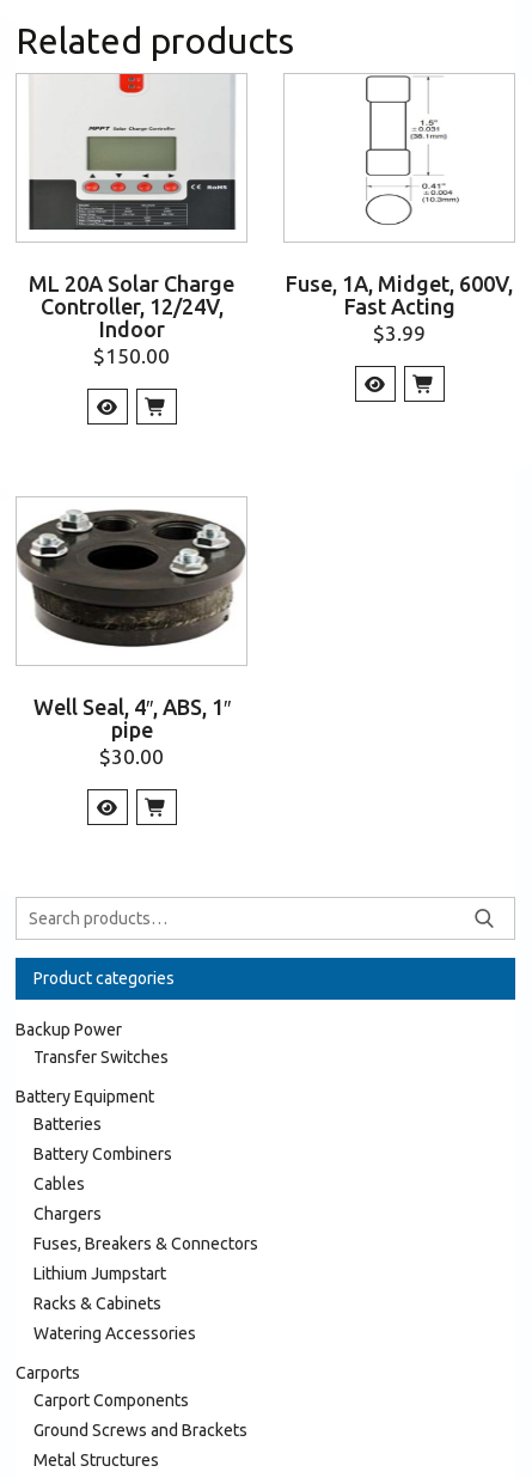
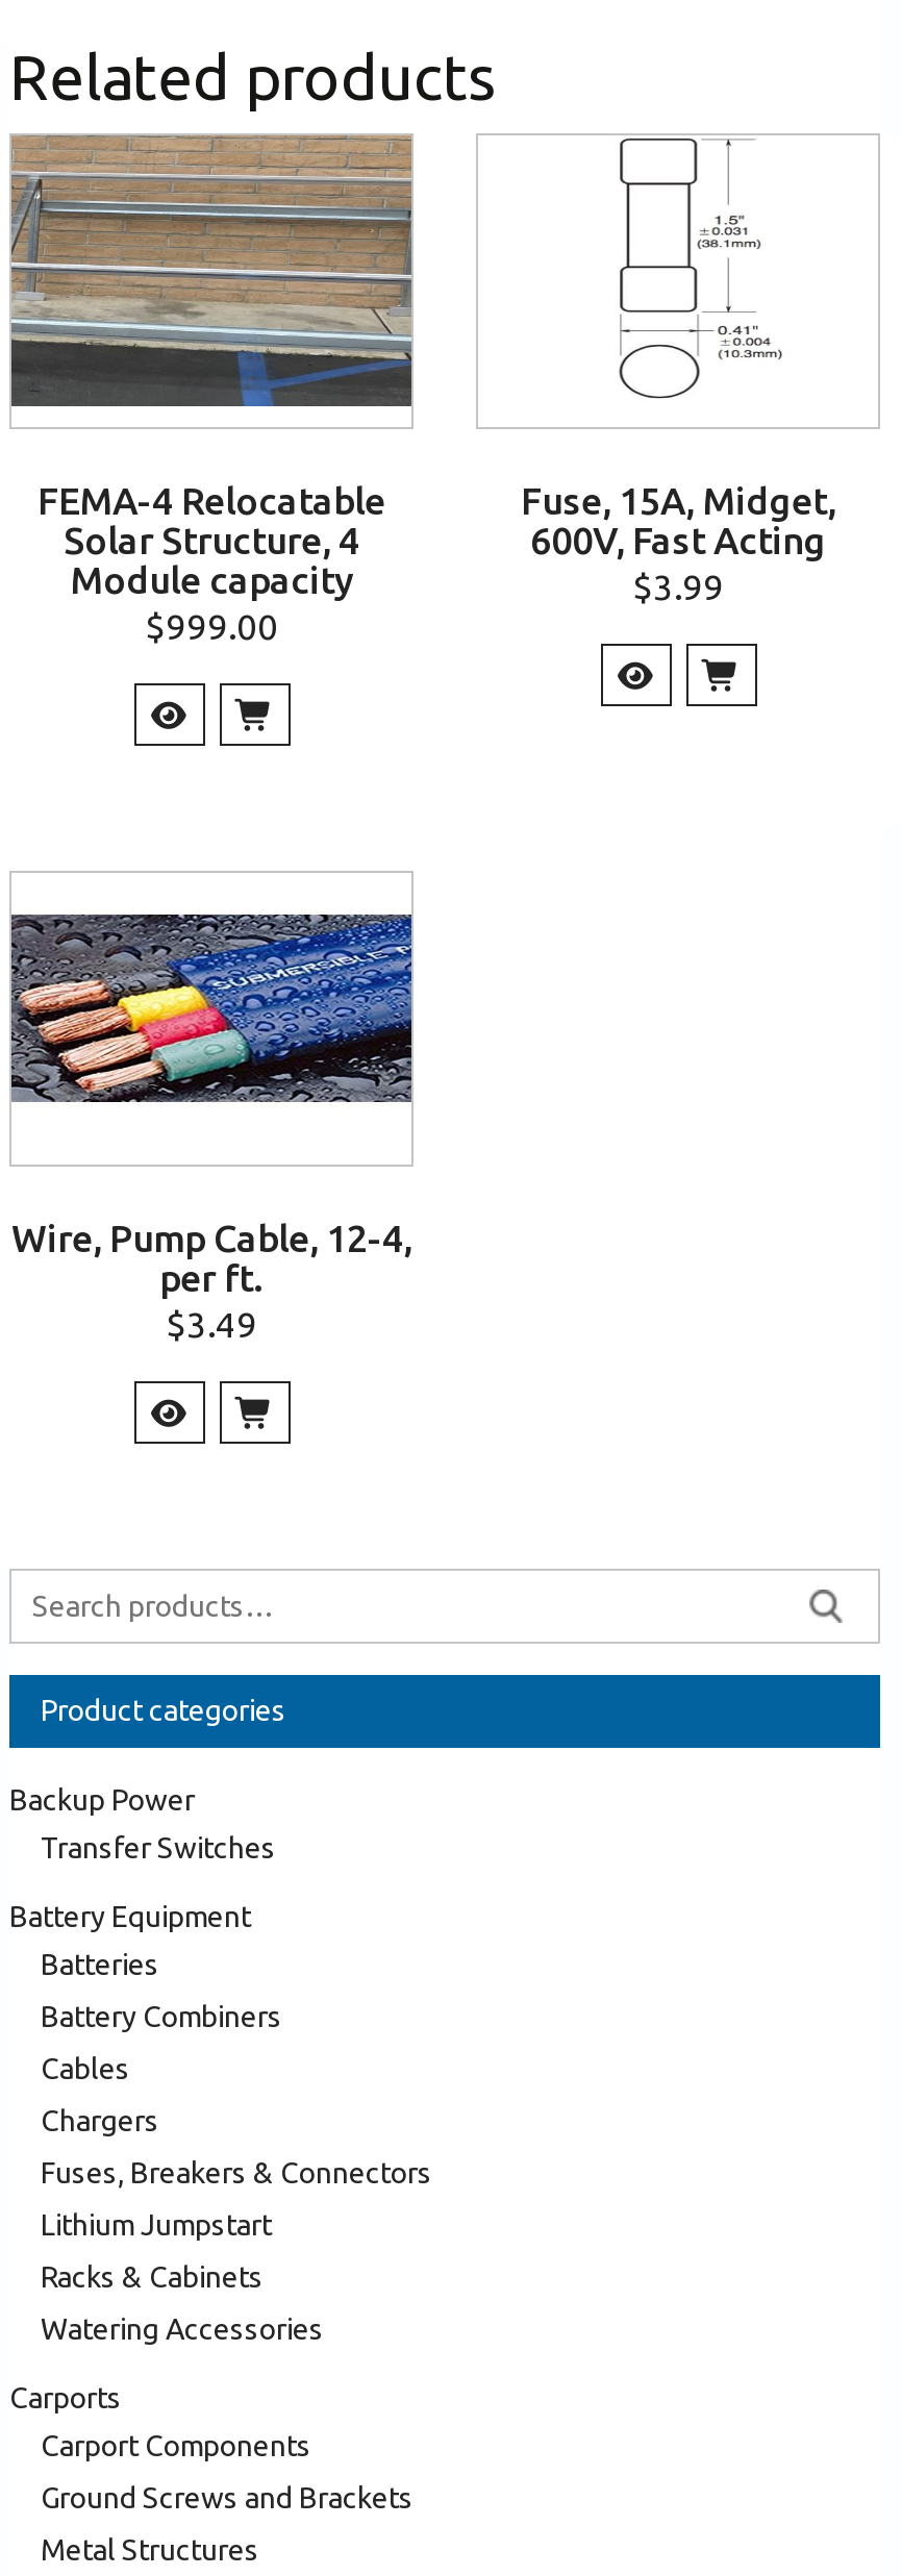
[17,73,246,367] [image] | ML 20A Solar Charge | Controller, 12/24V, | Indoor | $150.00 -> [9,133,414,646] [image] | FEMA-4 Relocatable | Solar Structure, 4 | Module capacity | $999.00
[286,272,513,318] Fuse, 1A, Midget, 600V, | Fast Acting -> [521,480,835,561] Fuse, 15A, Midget, | 600V, Fast Acting
[17,508,246,648] [image] -> [9,894,414,1133] [image]
[33,695,230,768] Well Seal, 4″, ABS, 1″ | pipe | $30.00 -> [11,1217,411,1344] Wire, Pump Cable, 12-4, | per ft. | $3.49

